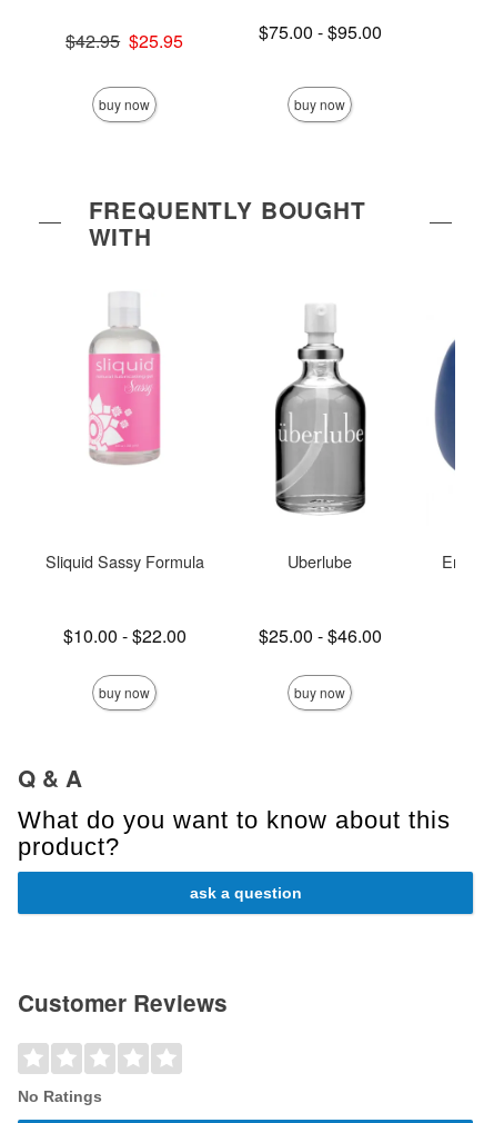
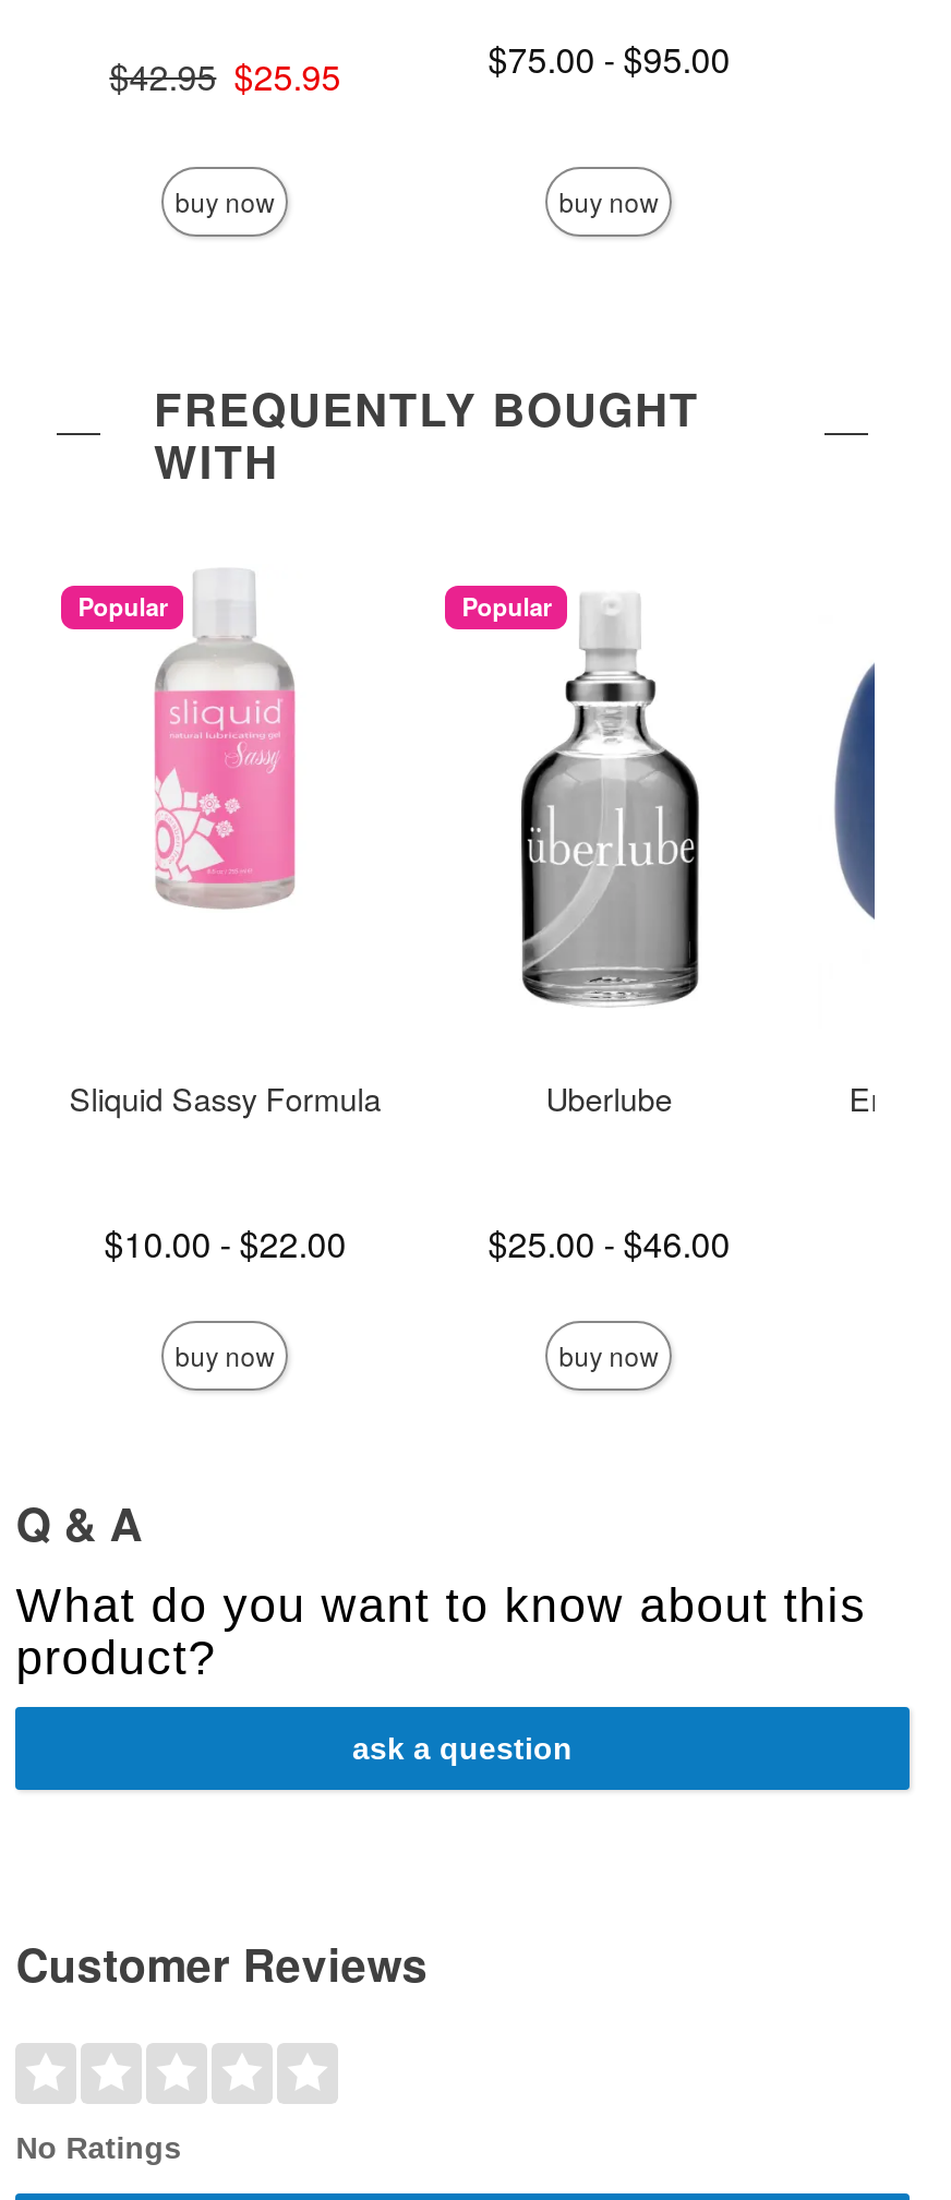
none -> [78,588,167,623] Popular
none -> [462,588,551,623] Popular

